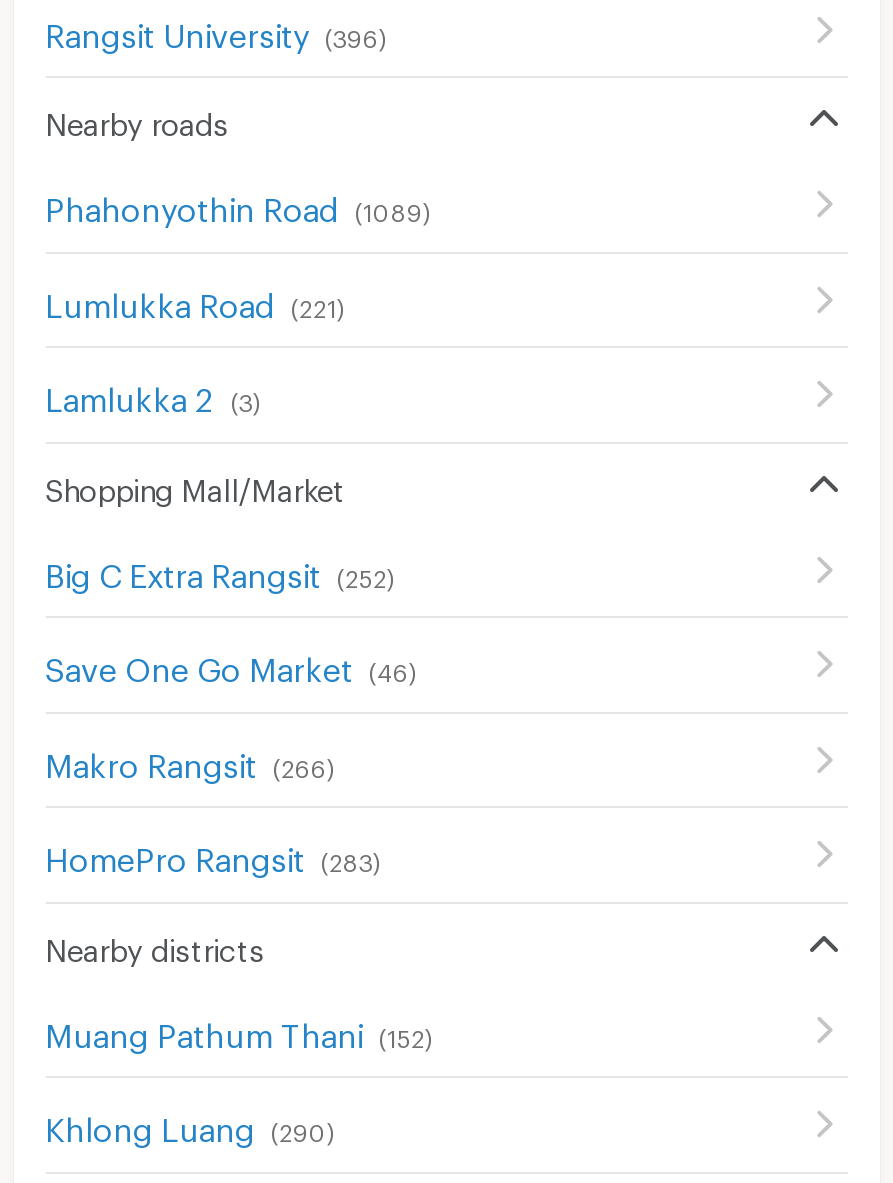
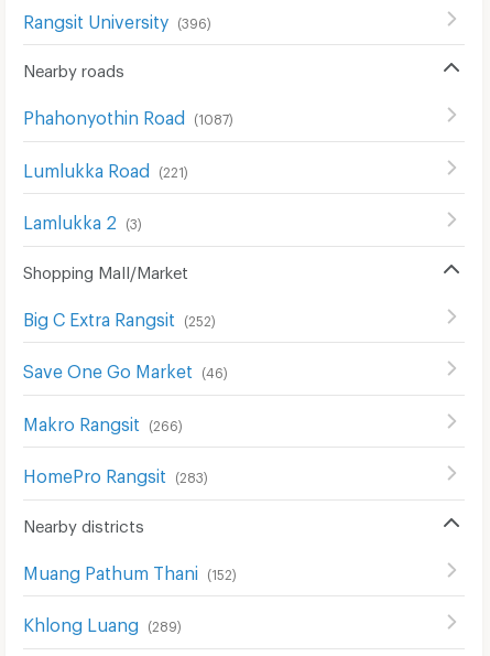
[45,190,431,218] Phahonyothin Road (1089) -> [23,107,233,123] Phahonyothin Road (1087)
[45,1110,335,1138] Khlong Luang (290) -> [23,614,181,630] Khlong Luang (289)

